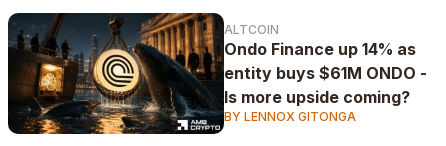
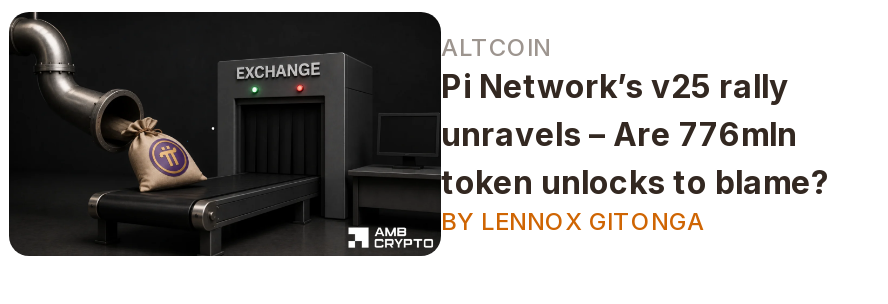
[8,12,427,135] [image] | Ondo Finance up 14% as | entity buys $61M ONDO - | Is more upside coming? -> [9,11,829,259] [image] | Pi Network’s v25 rally | unravels – Are 776mln | token unlocks to blame?

